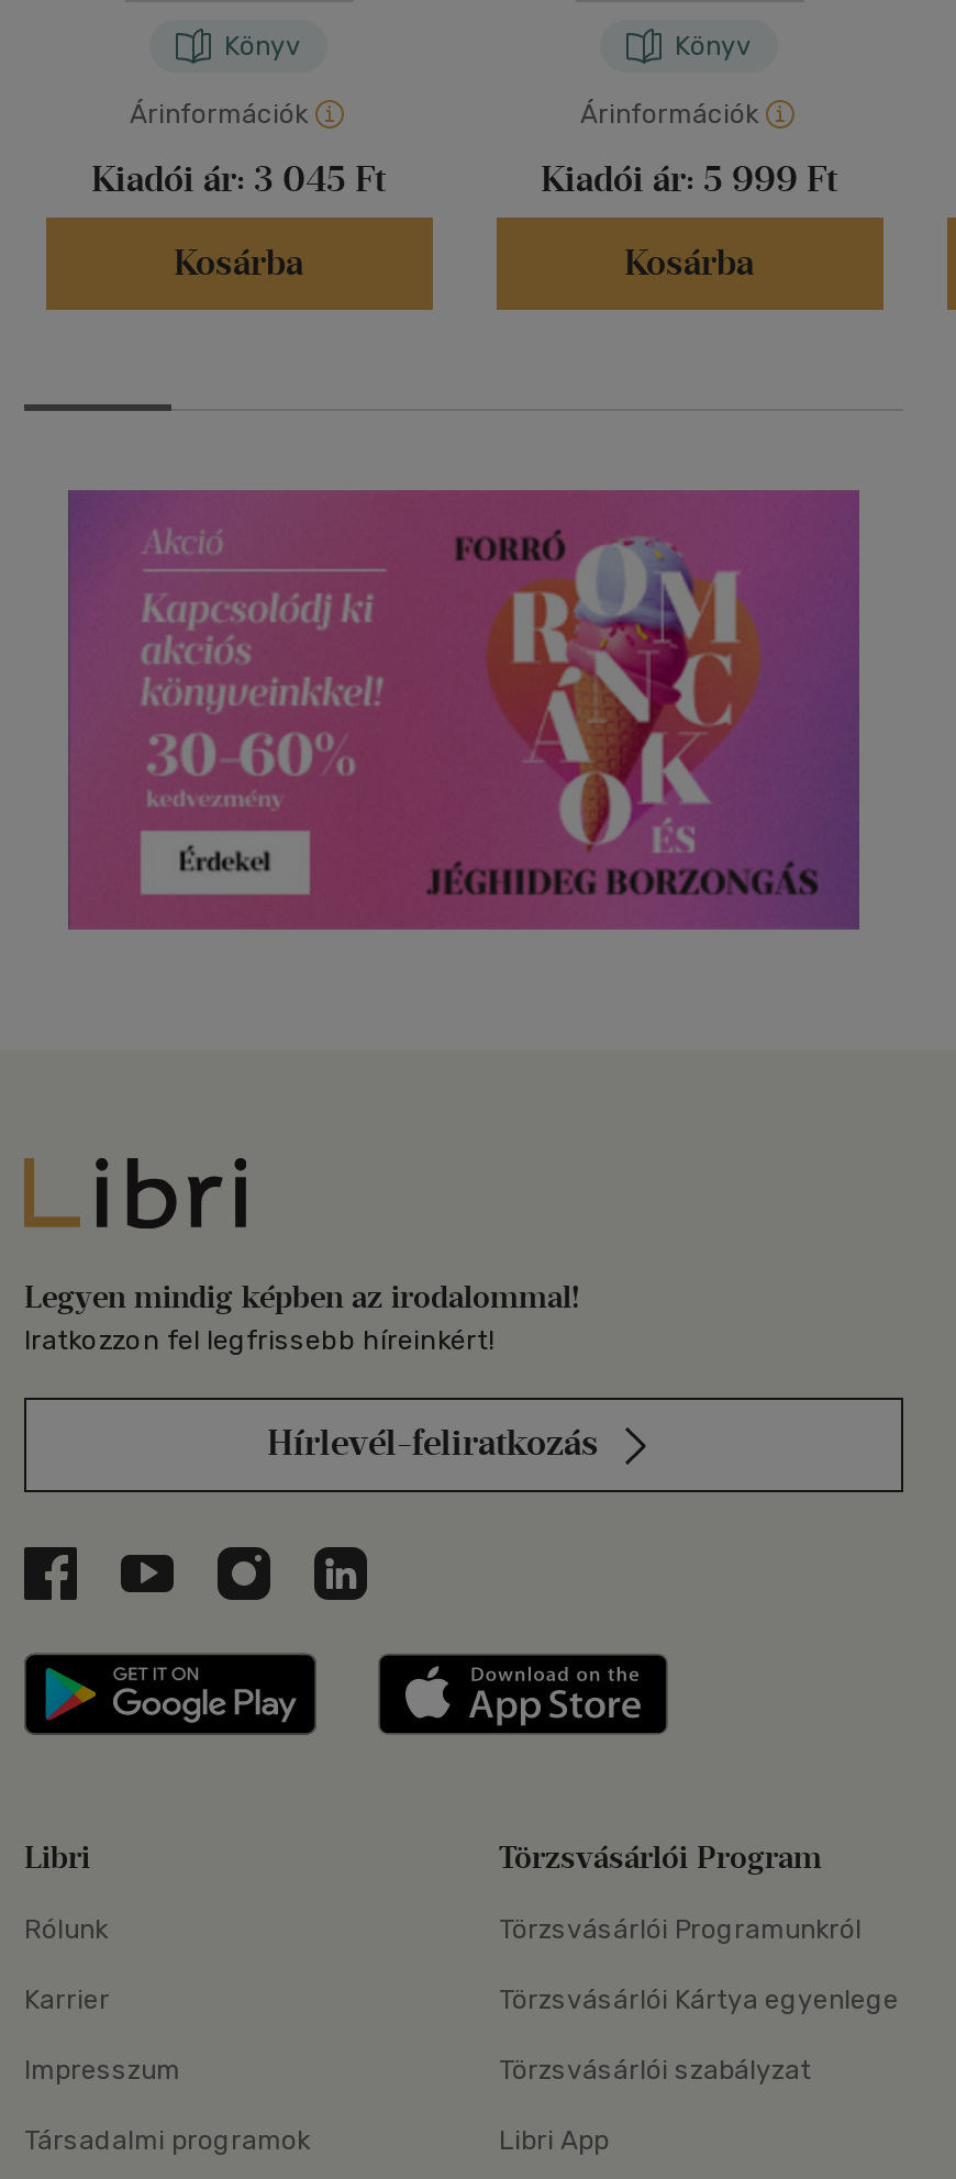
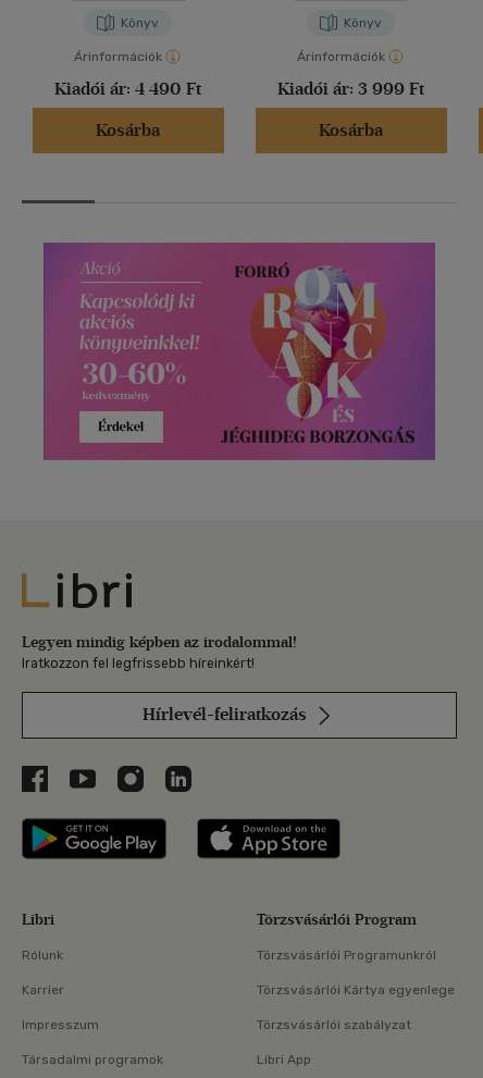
[91,159,386,201] Kiadói ár: 3 045 Ft -> [54,79,201,99] Kiadói ár: 4 490 Ft
[541,159,837,201] Kiadói ár: 5 999 Ft -> [277,79,424,99] Kiadói ár: 3 999 Ft

